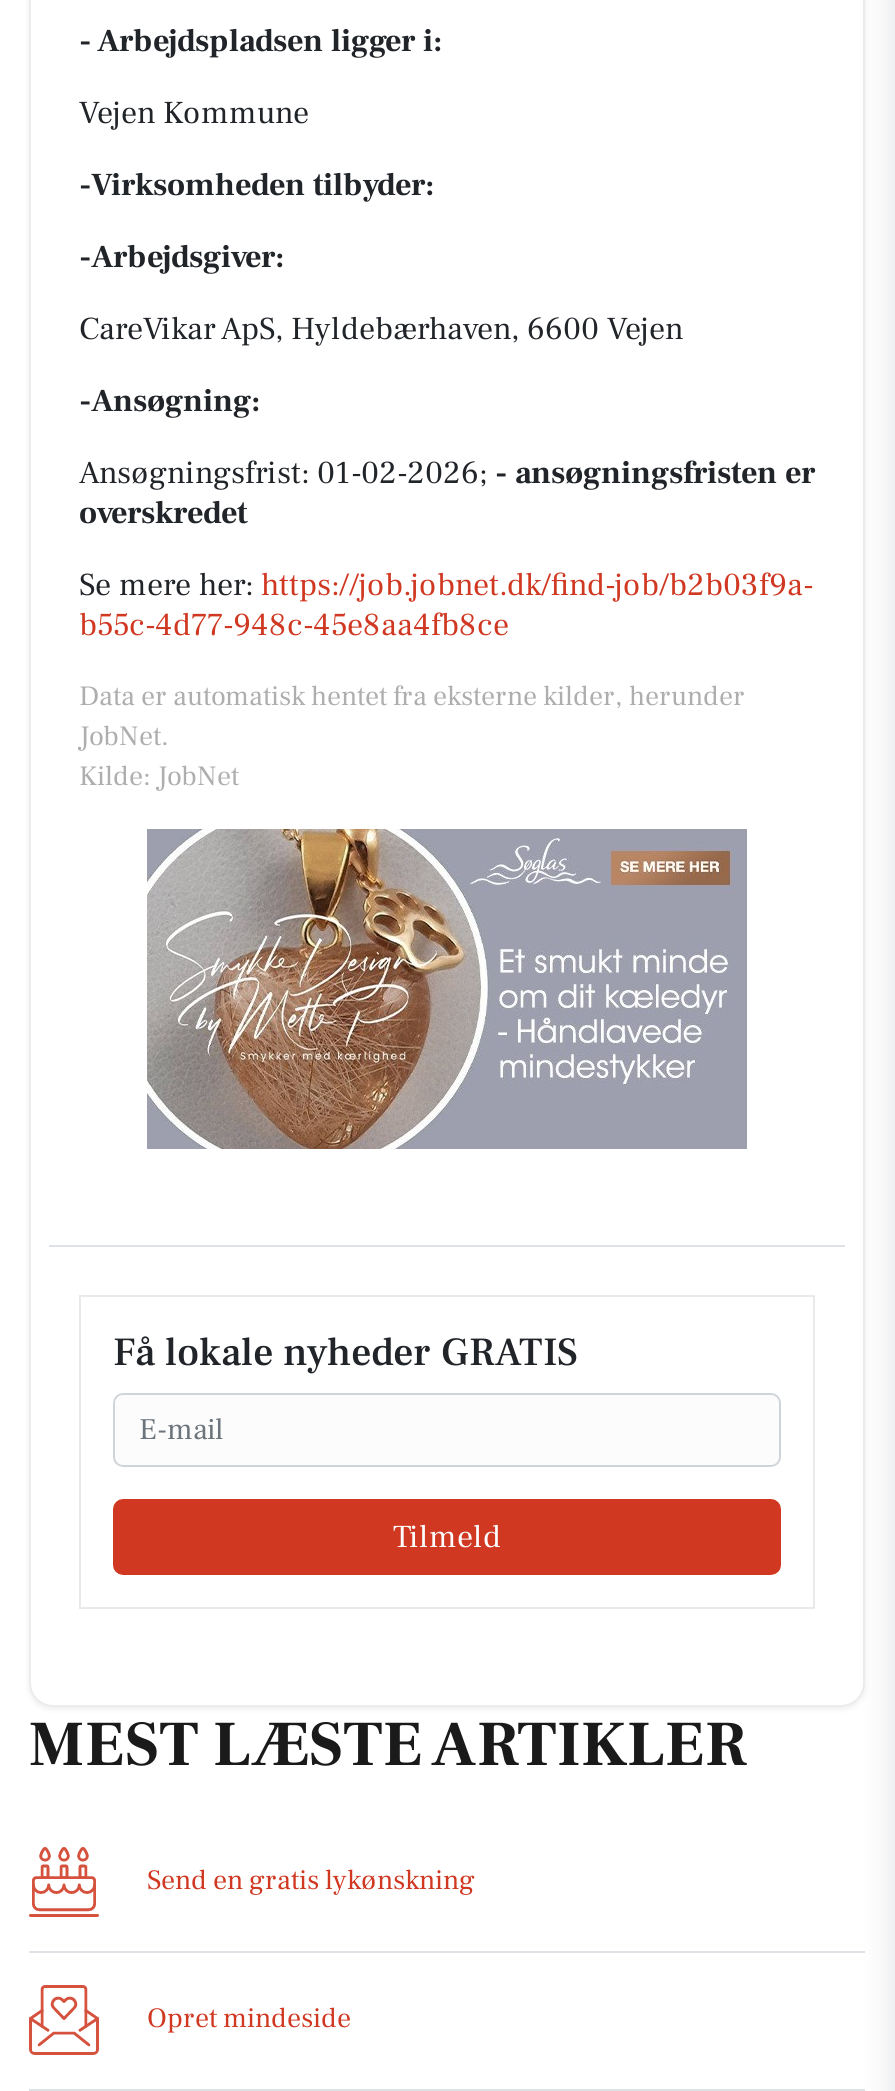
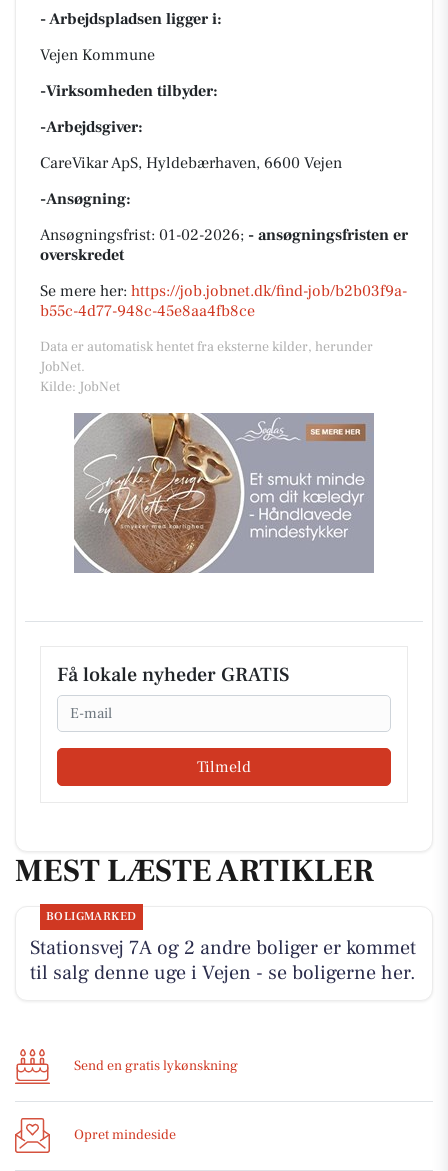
none -> [30,909,416,986] BOLIGMARKED | Stationsvej 7A og 2 andre boliger er kommet | til salg denne uge i Vejen - se boligerne her.

